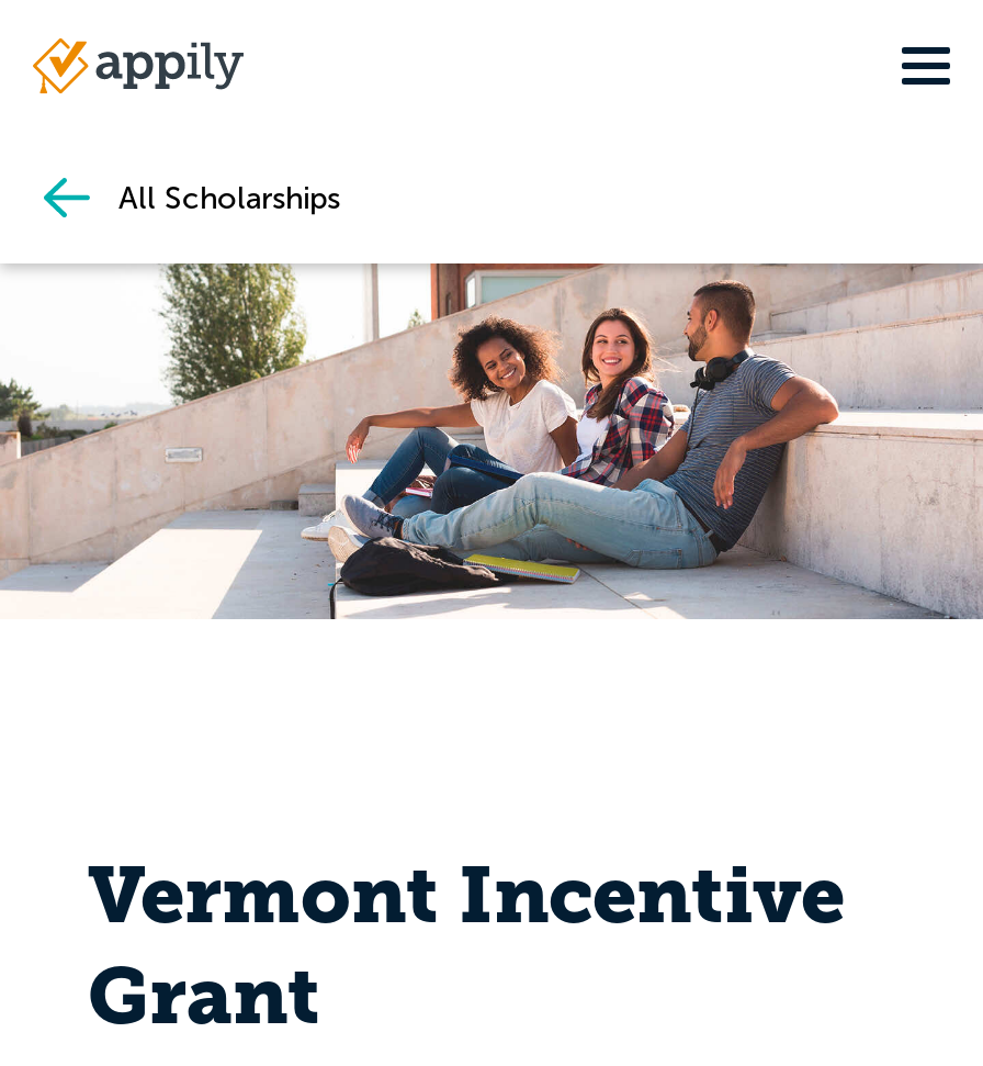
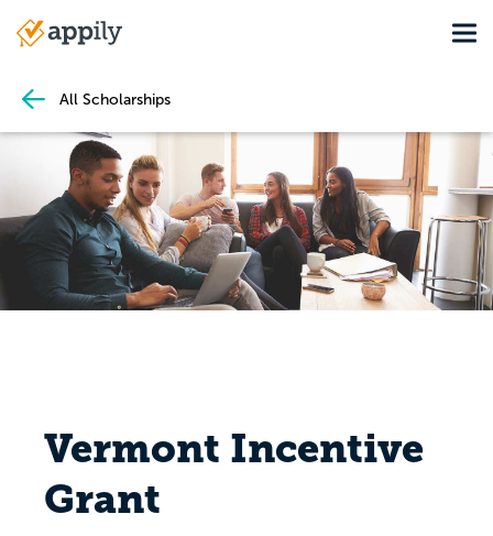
[7,261,976,619] [image] -> [3,132,490,311] [image]

